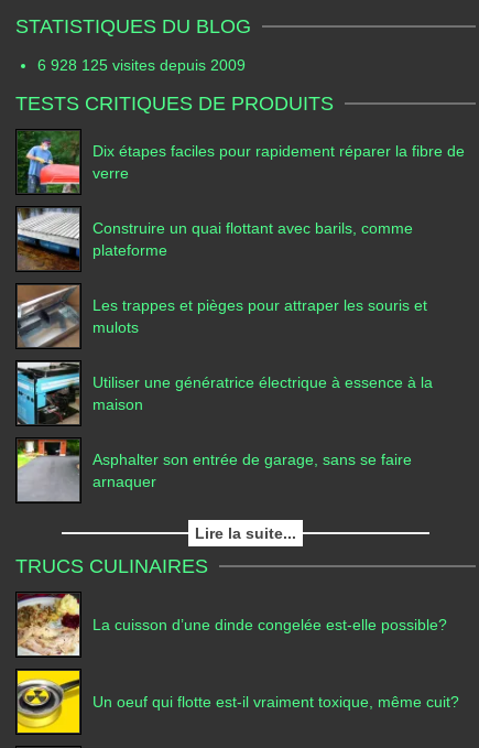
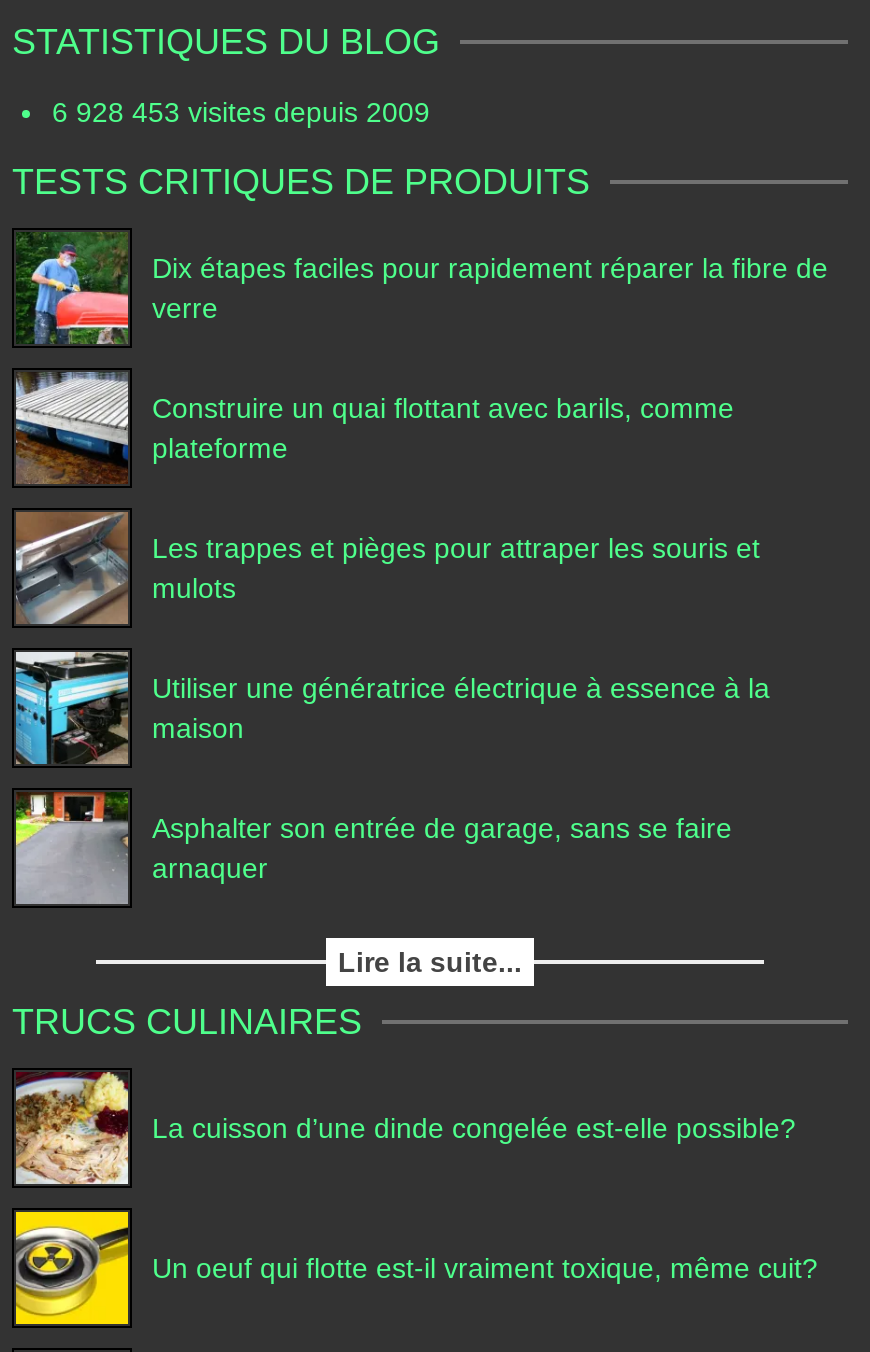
[37,56,246,74] 6 928 125 visites depuis 2009 -> [52,96,430,128] 6 928 453 visites depuis 2009

